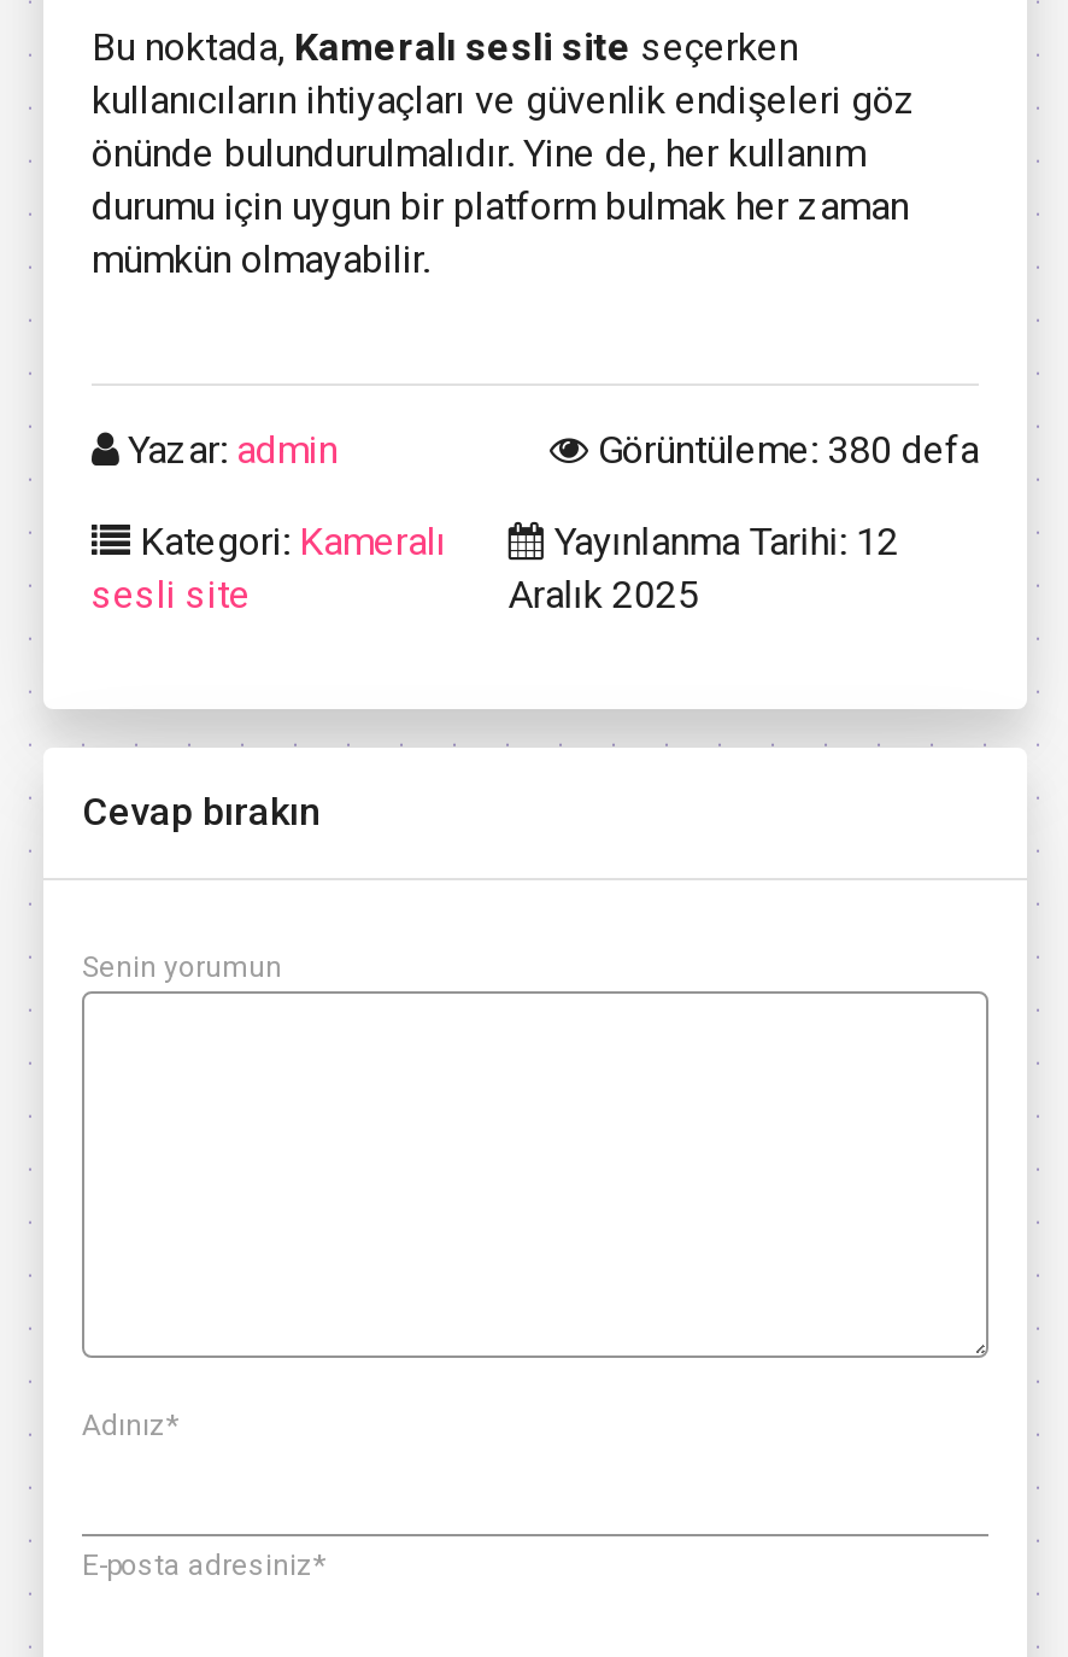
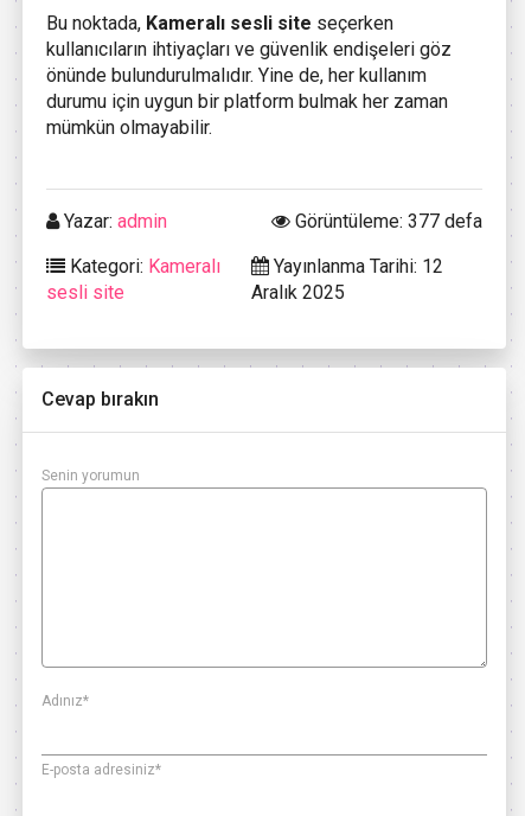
[588,427,979,473] Görüntüleme: 380 defa -> [290,210,482,232] Görüntüleme: 377 defa

